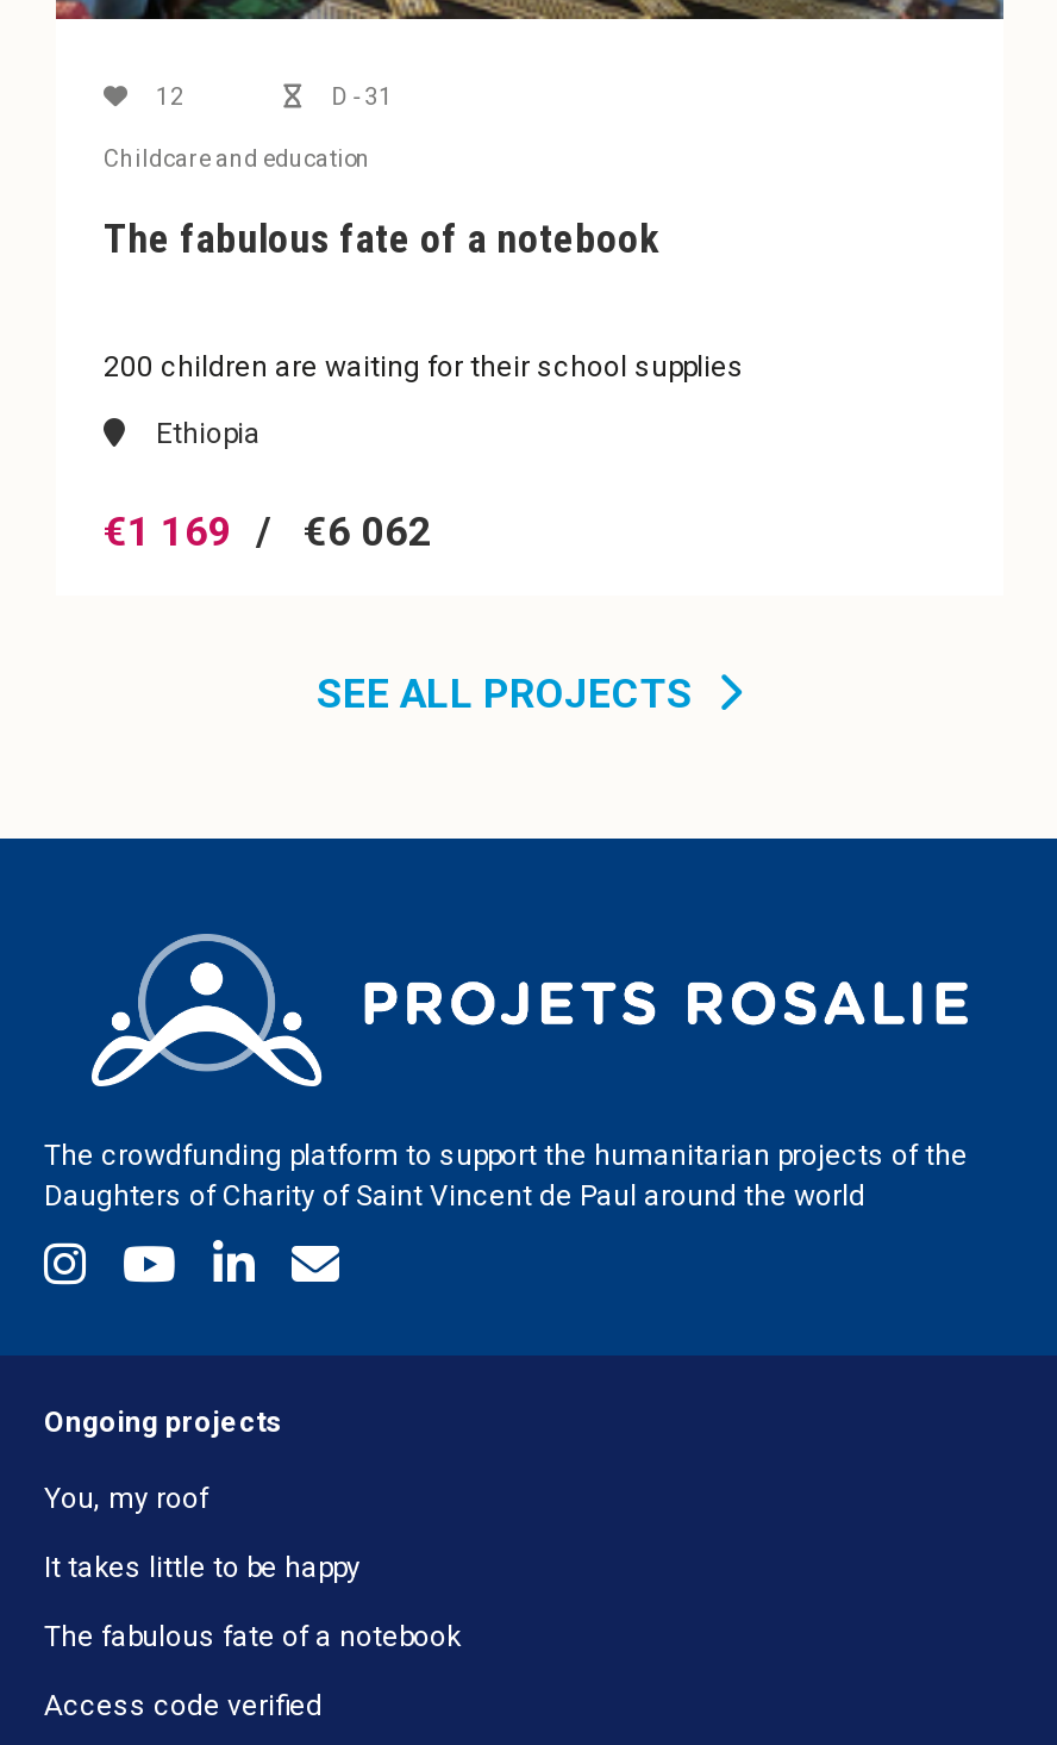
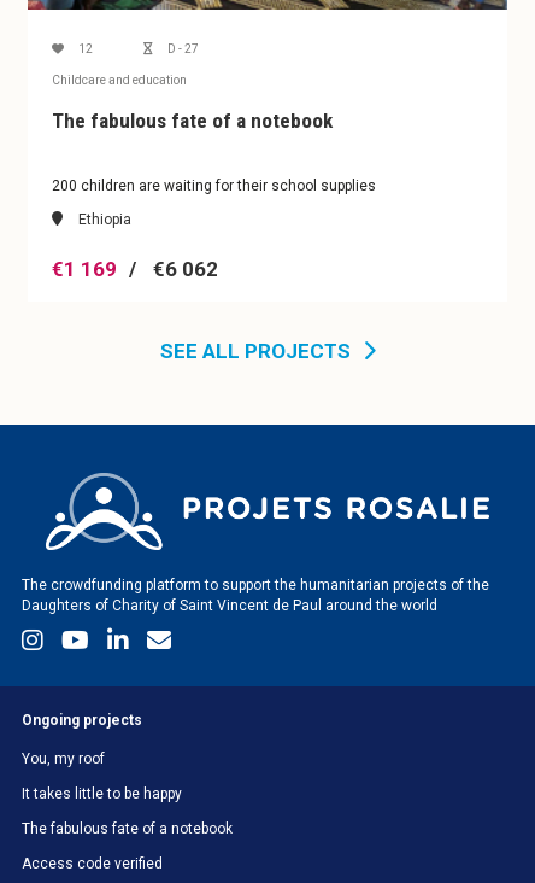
[331,84,393,110] D - 31 -> [167,43,198,56] D - 27

